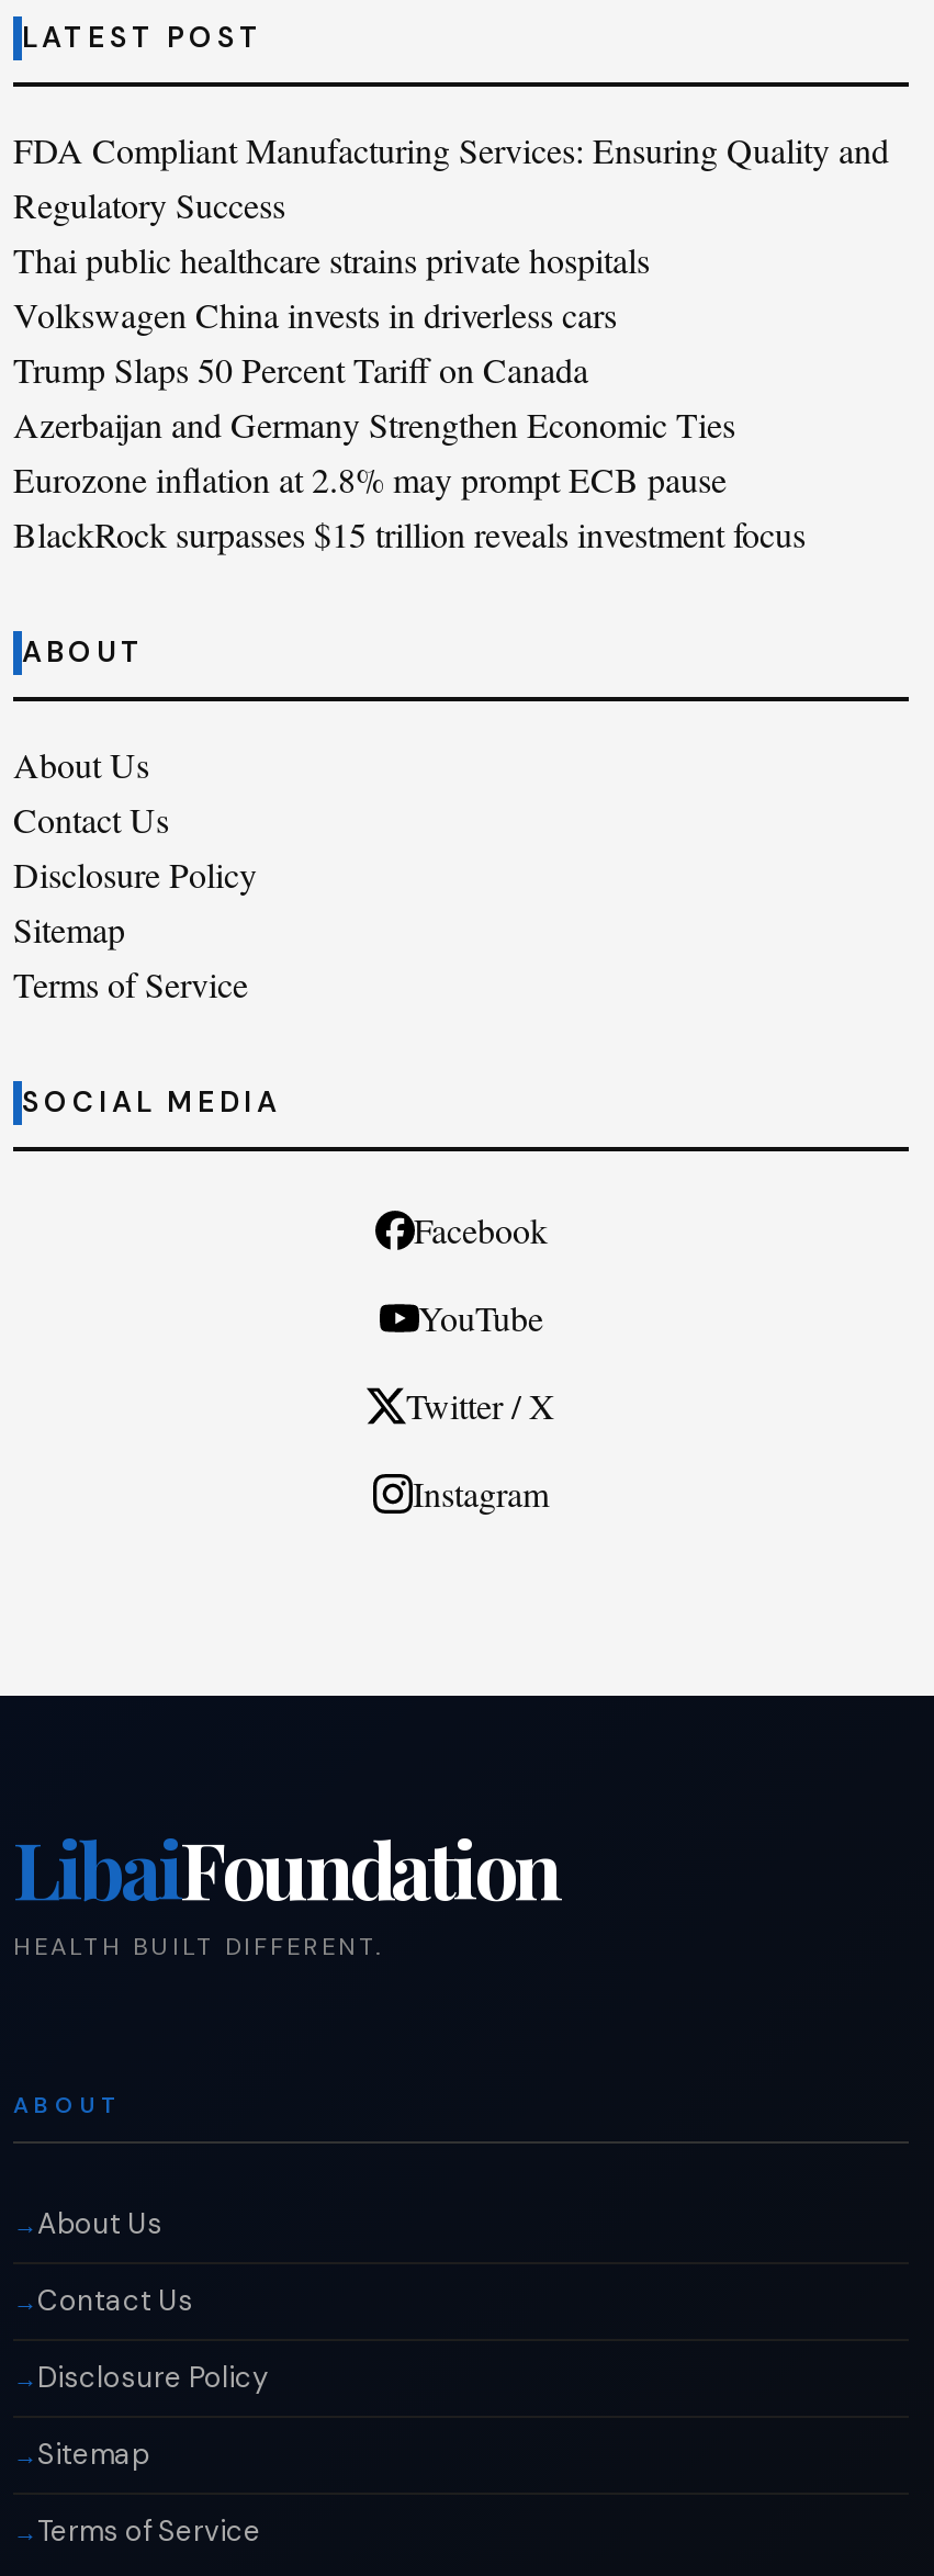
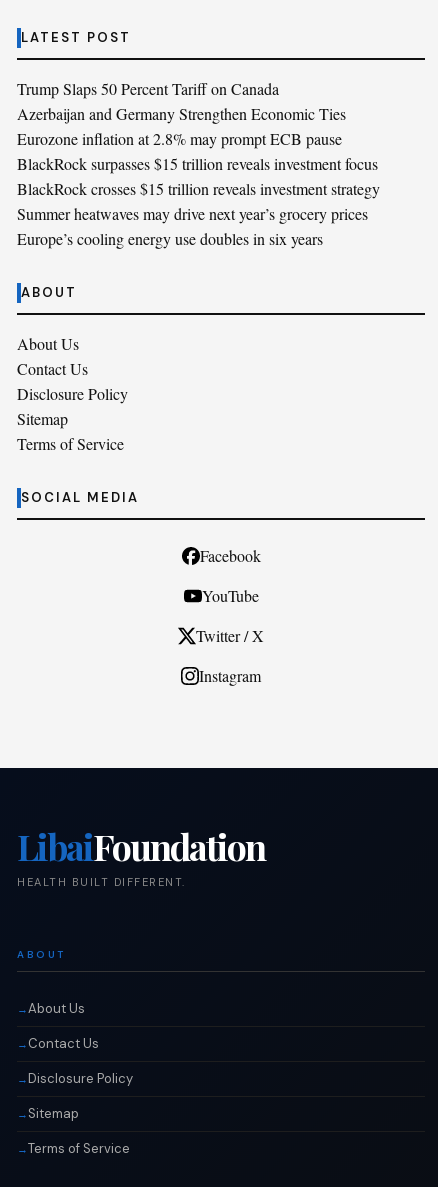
[13,126,889,337] FDA Compliant Manufacturing Services: Ensuring Quality and | Regulatory Success | Thai public healthcare strains private hospitals | Volkswagen China invests in driverless cars -> none
moved [13,346,806,556] -> [17,78,378,174]: Trump Slaps 50 Percent Tariff on Canada | Azerbaijan and Germany Strengthen Economic Ties | Eurozone inflation at 2.8% may prompt ECB pause | BlackRock surpasses $15 trillion reveals investment focus
none -> [17,178,380,249] BlackRock crosses $15 trillion reveals investment strategy | Summer heatwaves may drive next year’s grocery prices | Europe’s cooling energy use doubles in six years

